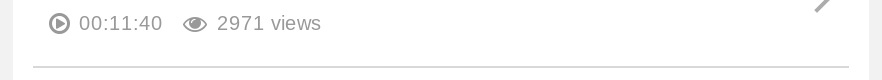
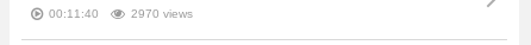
[217,11,321,33] 2971 views -> [131,7,193,20] 2970 views

